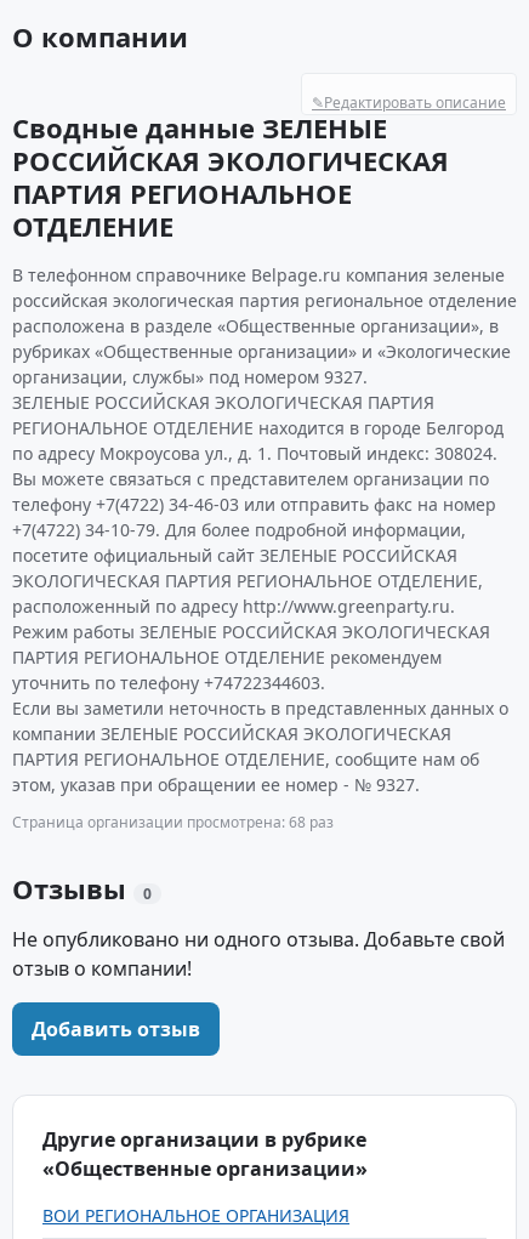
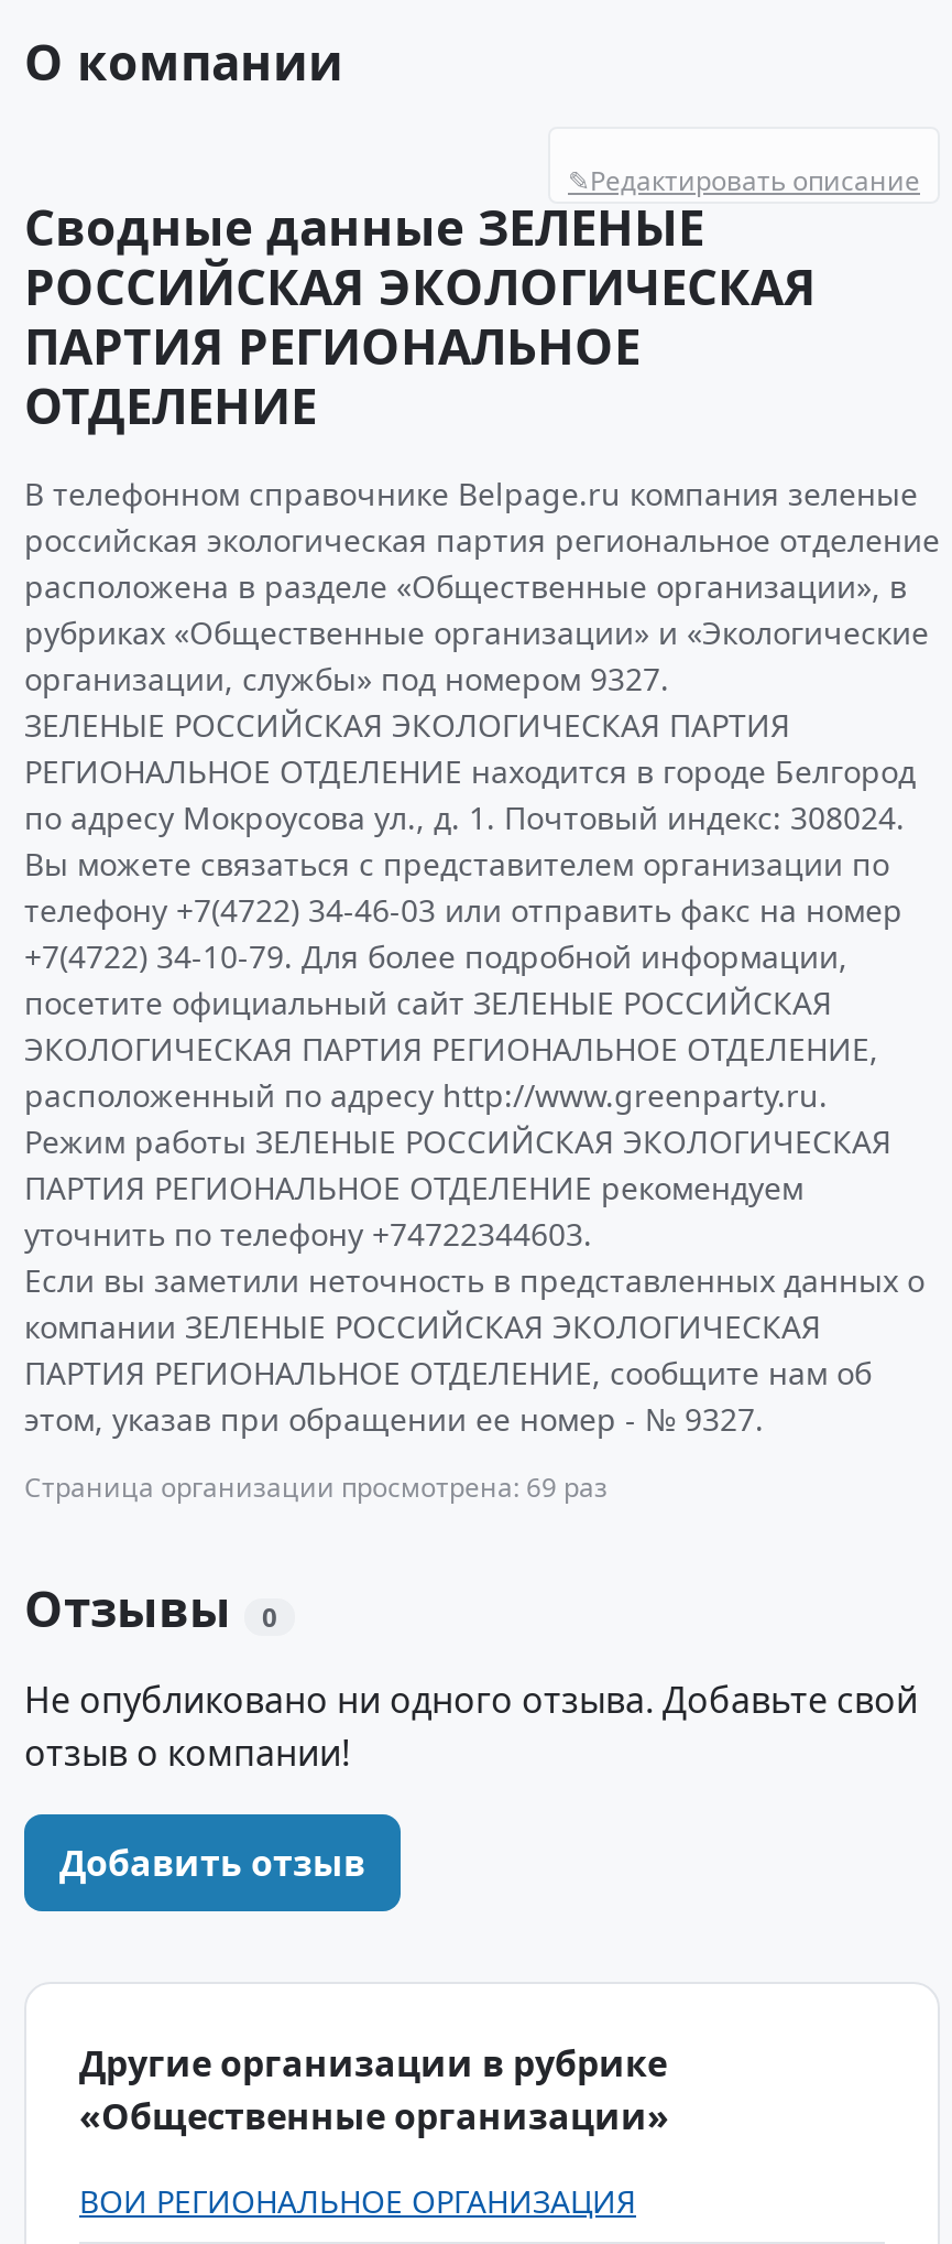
[12,812,334,832] Страница организации просмотрена: 68 раз -> [24,1468,608,1506] Страница организации просмотрена: 69 раз

